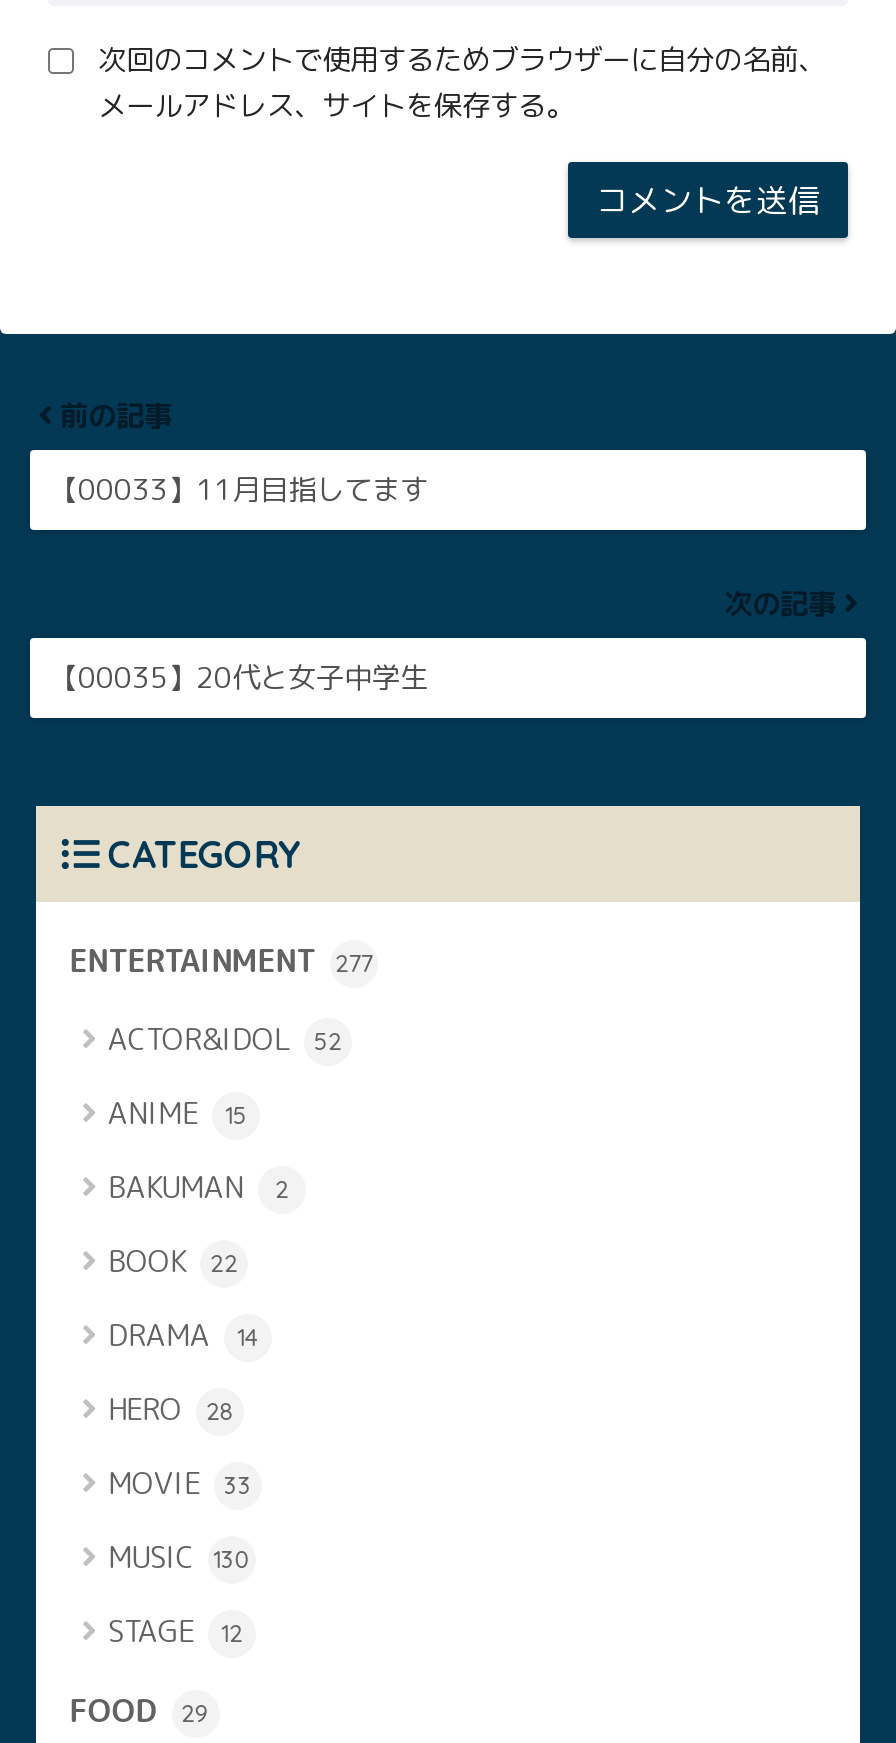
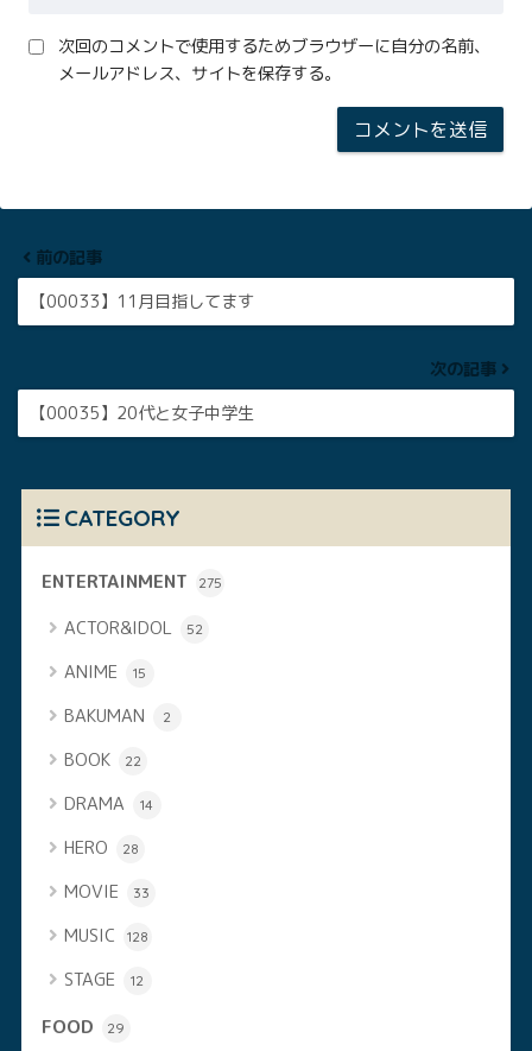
[70,938,373,982] ENTERTAINMENT 277 -> [41,568,222,594] ENTERTAINMENT 275
[108,1536,251,1578] MUSIC 130 -> [64,923,148,948] MUSIC 128

